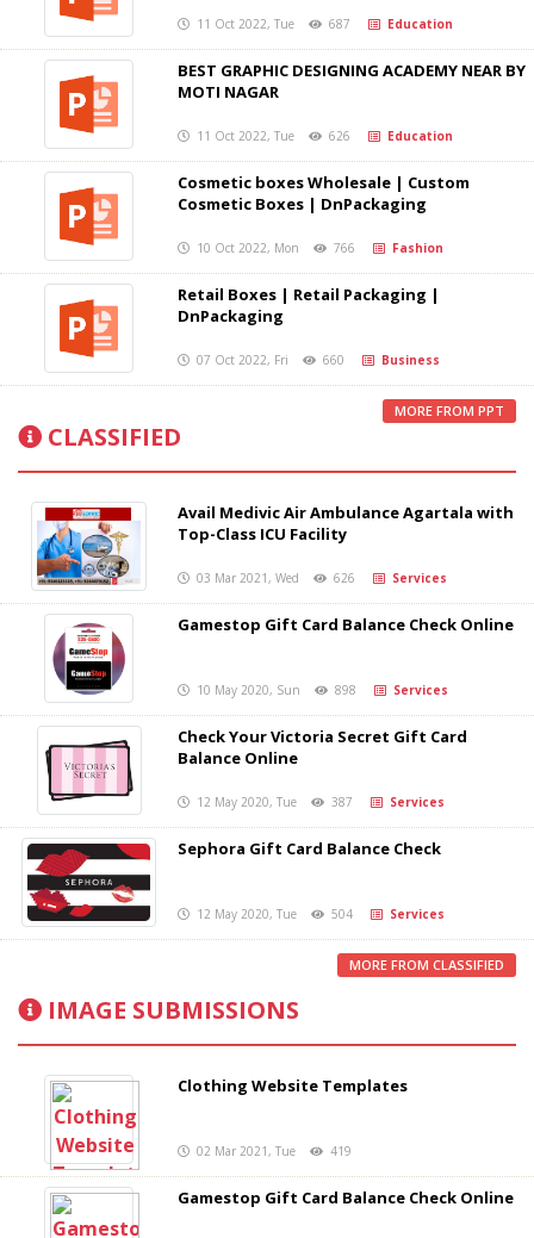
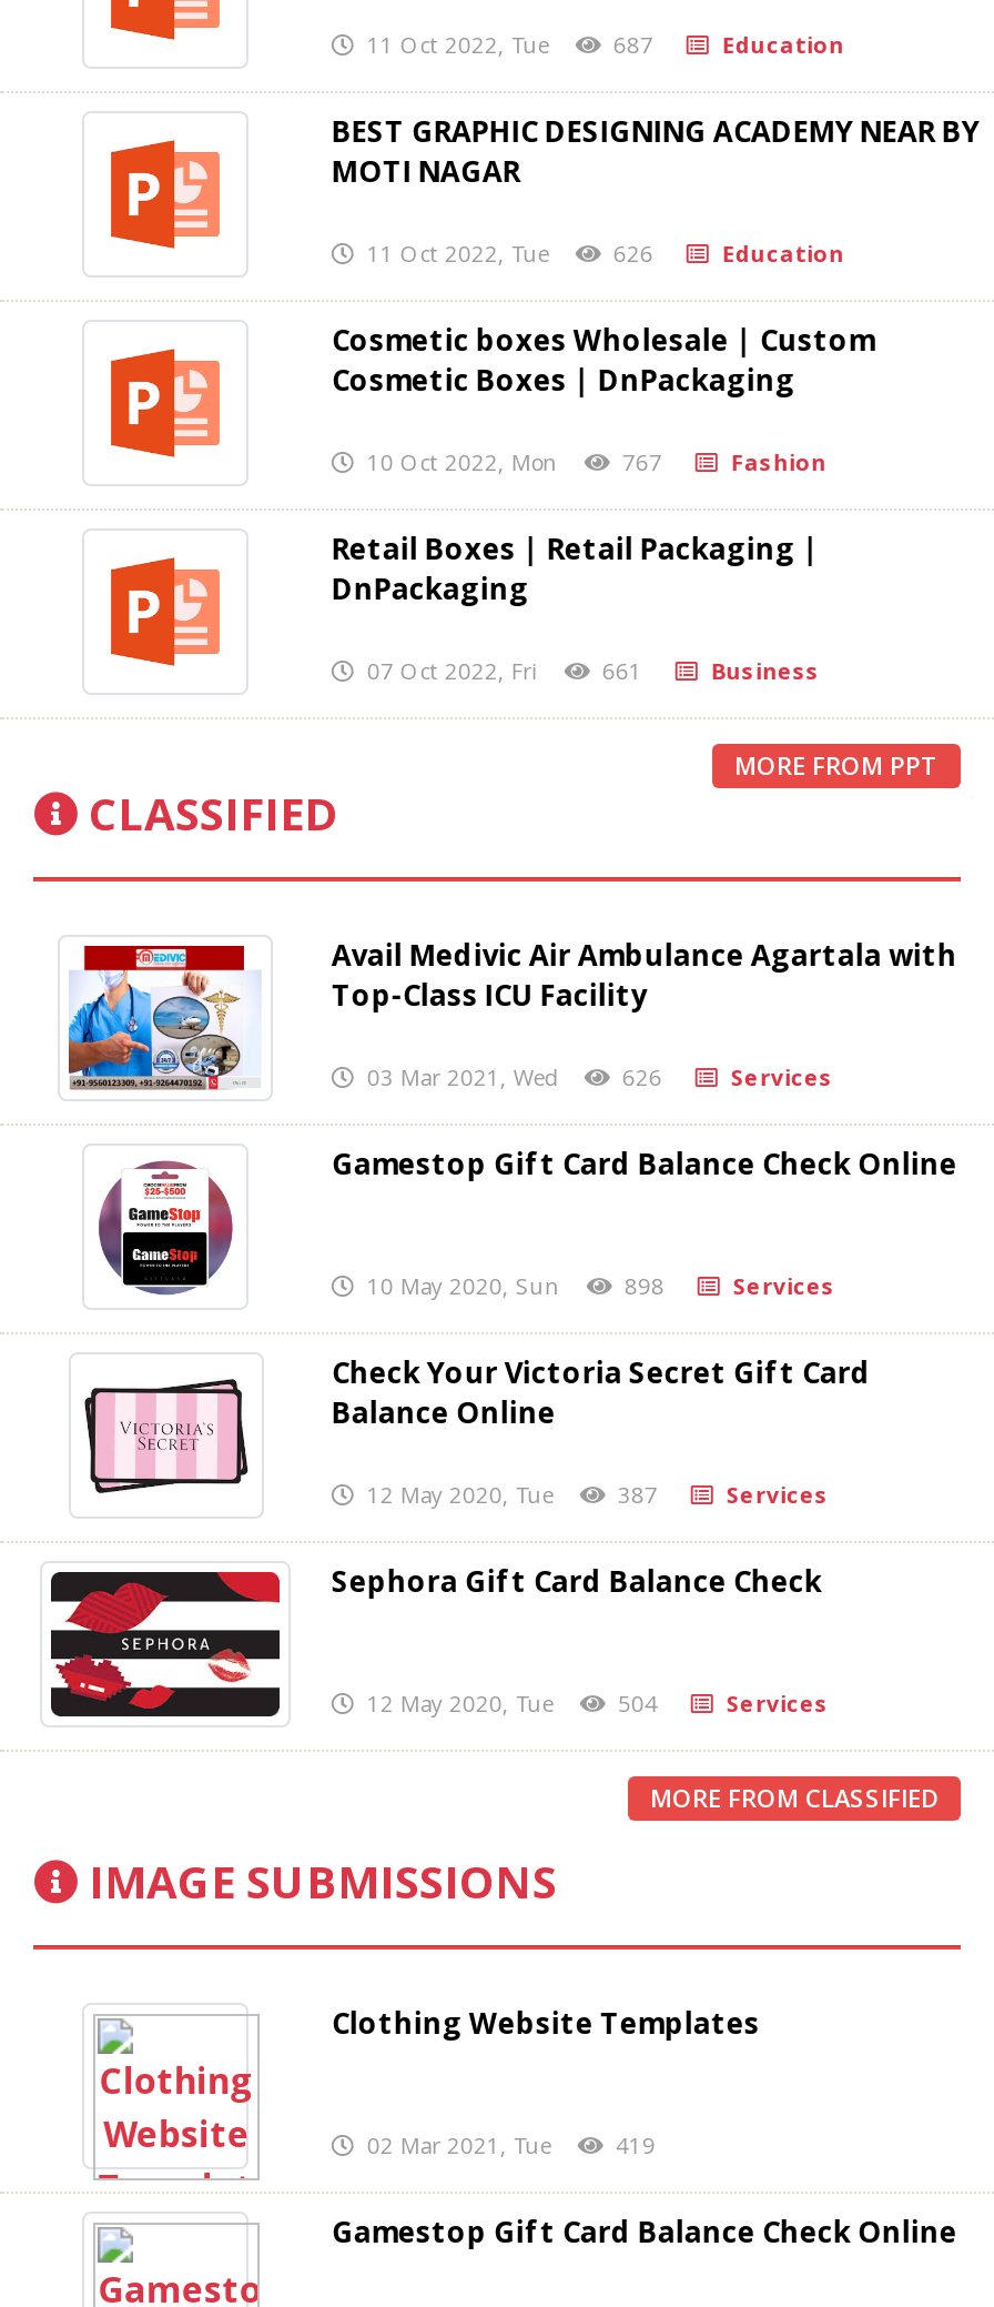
[190,239,444,256] 10 Oct 2022, Mon 766 Fashion -> [353,446,826,477] 10 Oct 2022, Mon 767 Fashion
[190,352,440,368] 07 Oct 2022, Fri 660 Business -> [353,655,819,686] 07 Oct 2022, Fri 661 Business

